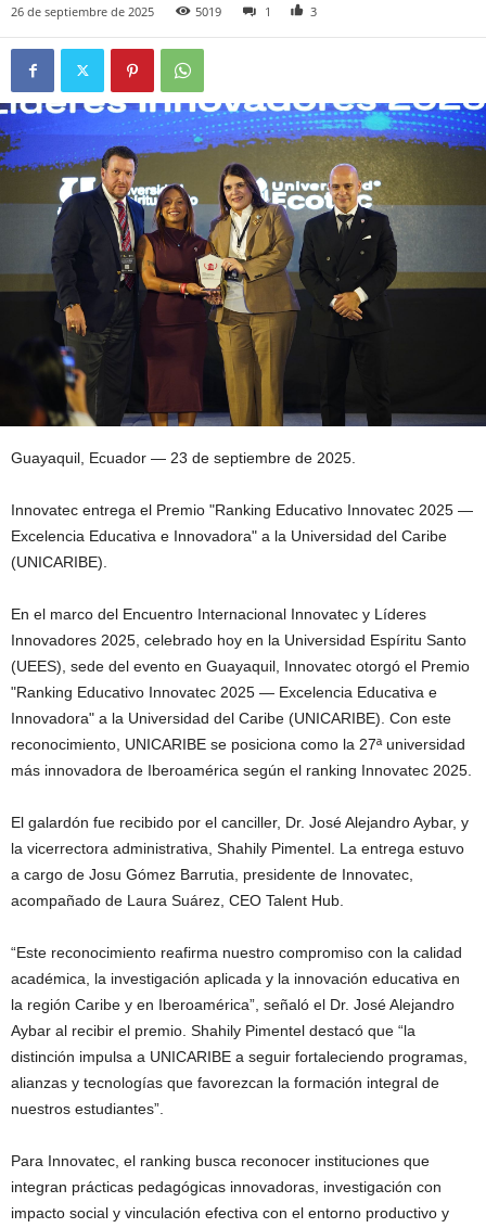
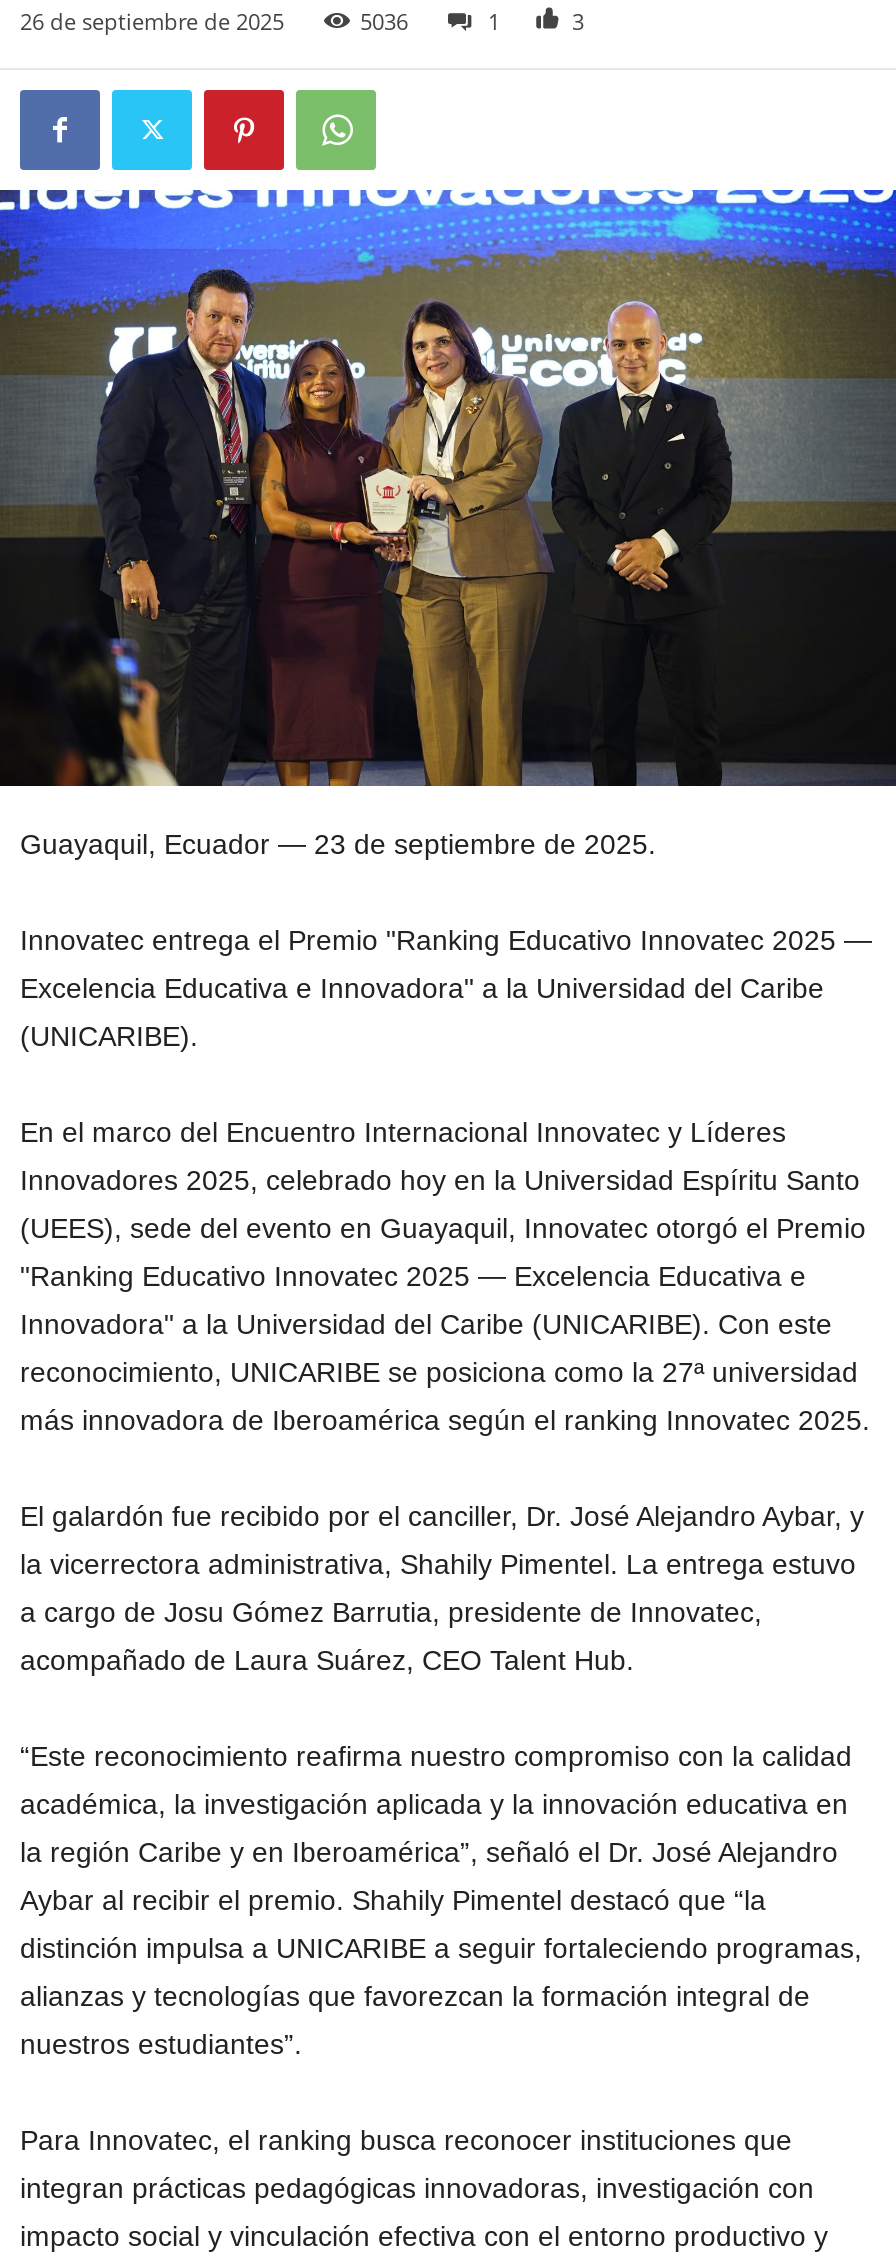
[195,3,221,20] 5019 -> [360,6,408,36] 5036

